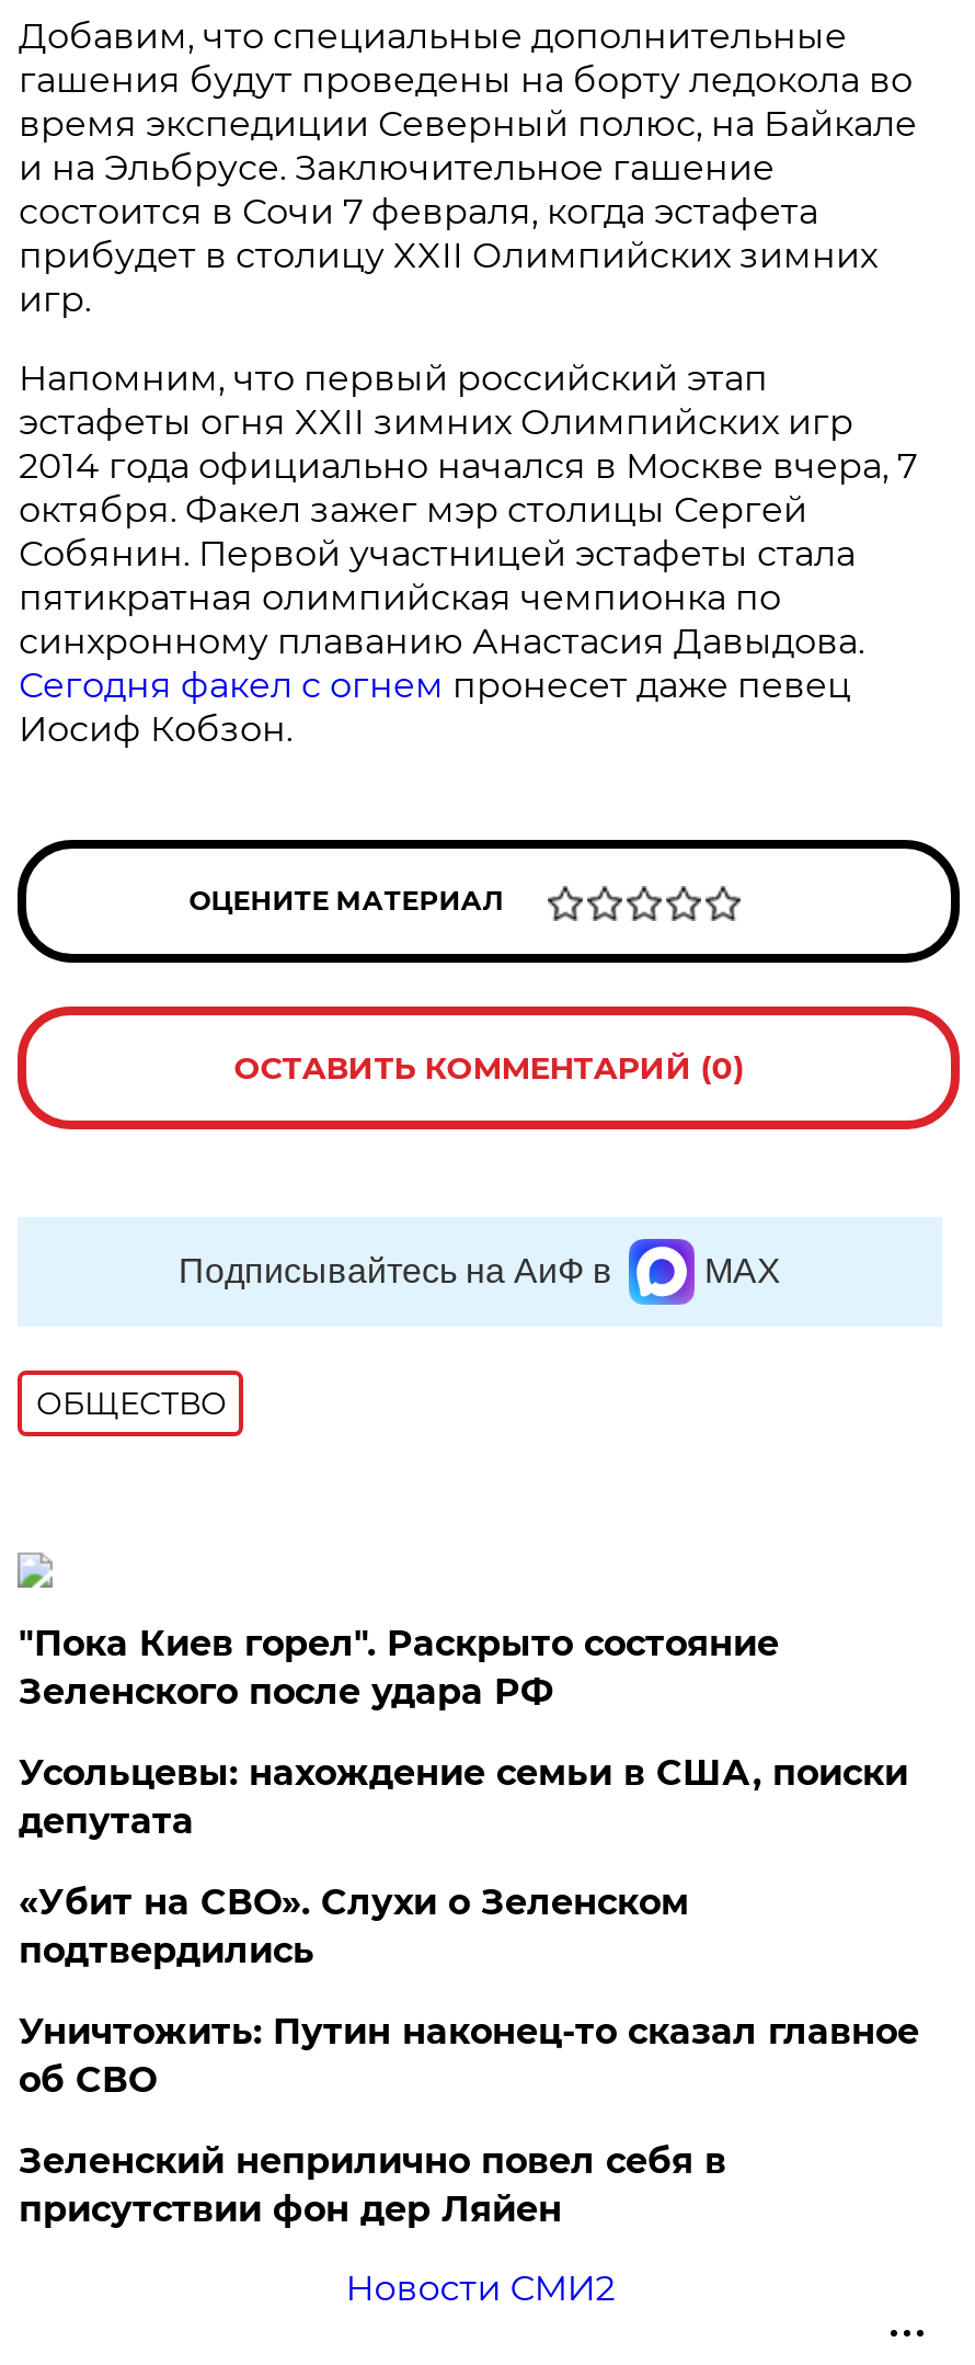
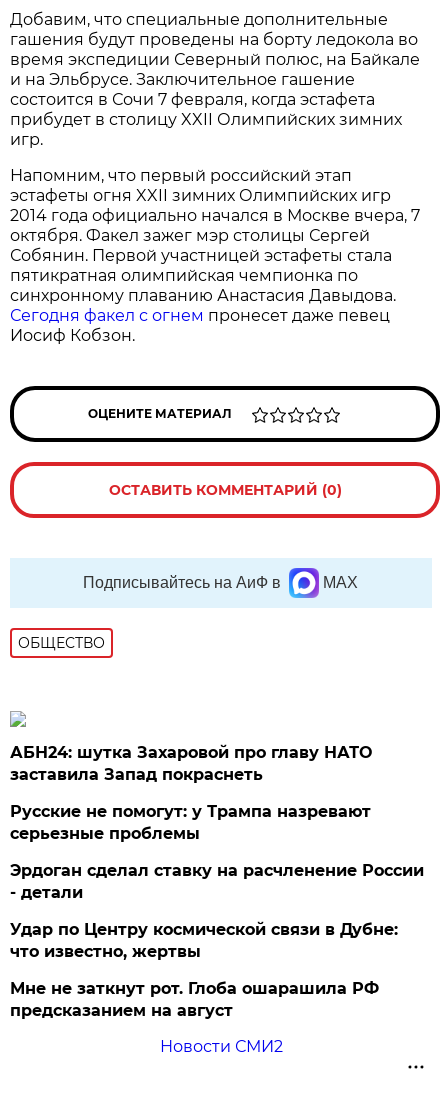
[18,1623,779,1713] "Пока Киев горел". Раскрыто состояние | Зеленского после удара РФ -> [10,743,372,784] АБН24: шутка Захаровой про главу НАТО | заставила Запад покраснеть
[18,1752,908,1842] Усольцевы: нахождение семьи в США, поиски | депутата -> [10,802,371,843] Русские не помогут: у Трампа назревают | серьезные проблемы
[18,1882,689,1972] «Убит на СВО». Слухи о Зеленском | подтвердились -> [10,861,424,902] Эрдоган сделал ставку на расчленение России | - детали
[18,2011,919,2101] Уничтожить: Путин наконец-то сказал главное | об СВО -> [10,920,398,961] Удар по Центру космической связи в Дубне: | что известно, жертвы
[18,2140,726,2230] Зеленский неприлично повел cебя в | присутствии фон дер Ляйен -> [10,979,379,1020] Мне не заткнут рот. Глоба ошарашила РФ | предсказанием на август

